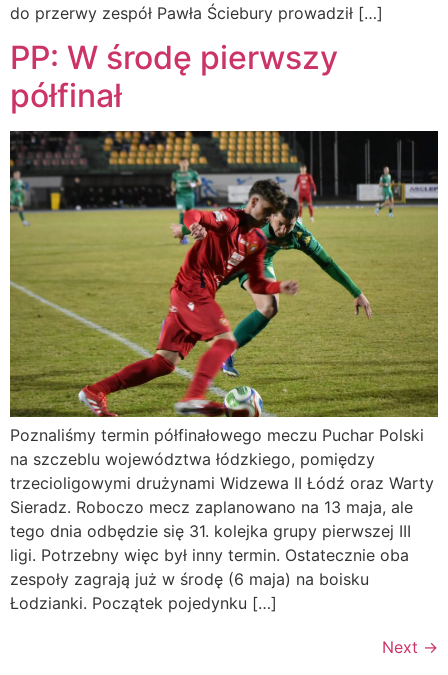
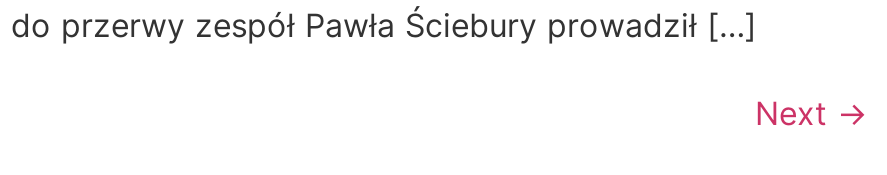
[10,38,338,115] PP: W środę pierwszy | półfinał -> none
[9,130,439,613] [image] | Poznaliśmy termin półfinałowego meczu Puchar Polski | na szczeblu województwa łódzkiego, pomiędzy | trzecioligowymi drużynami Widzewa II Łódź oraz Warty | Sieradz. Roboczo mecz zaplanowano na 13 maja, ale | tego dnia odbędzie się 31. kolejka grupy pierwszej III | ligi. Potrzebny więc był inny termin. Ostatecznie oba | zespoły zagrają już w środę (6 maja) na boisku | Łodzianki. Początek pojedynku […] -> none

